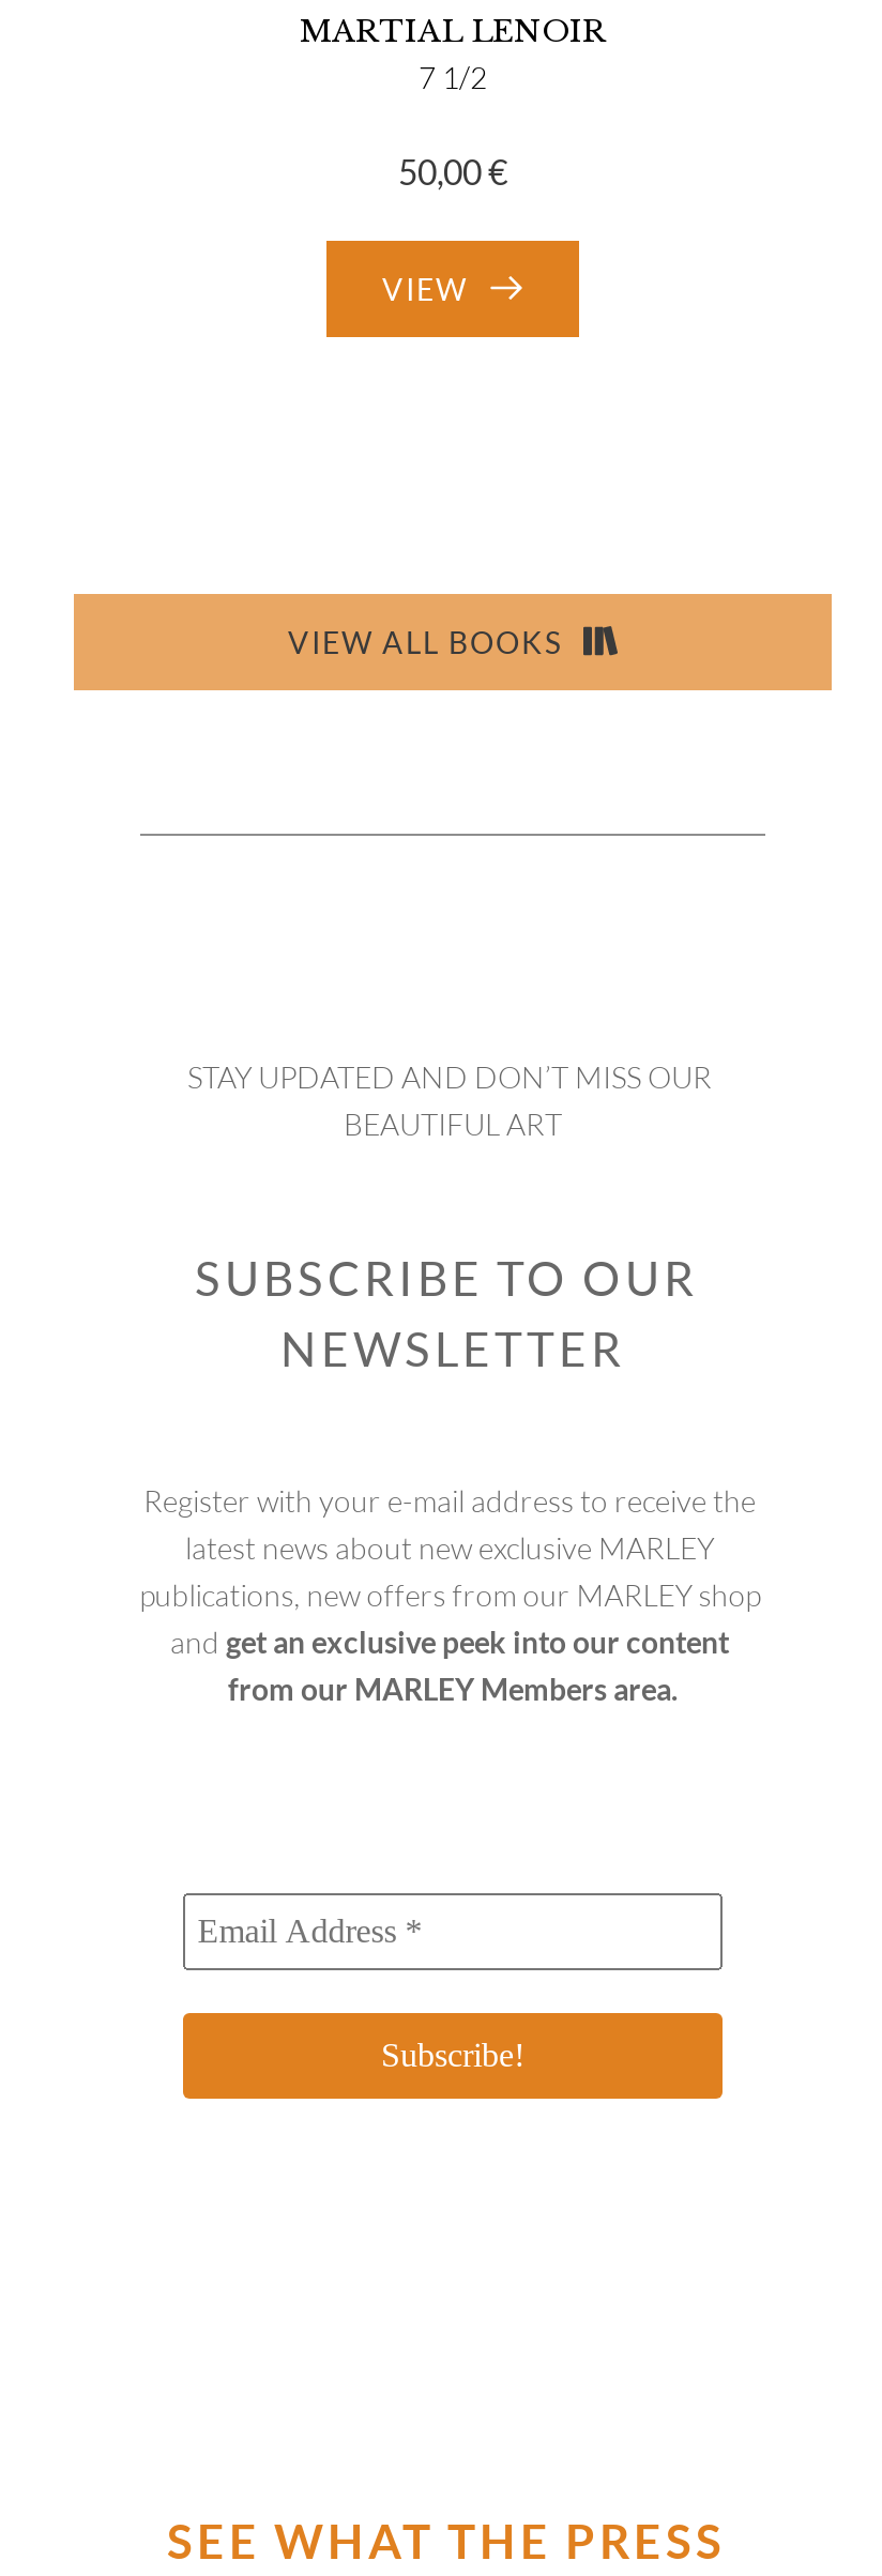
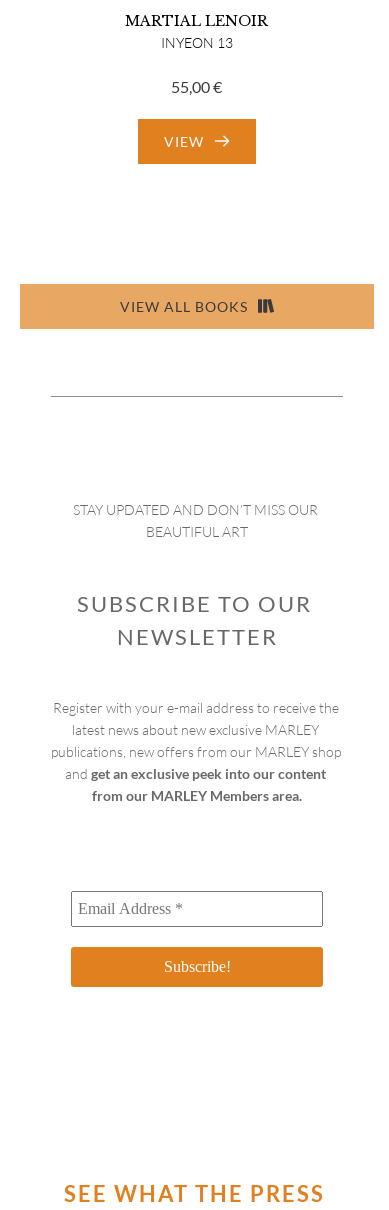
[419,58,487,95] 7 1/2 -> [161,34,233,51] INYEON 13
[398,150,507,191] 50,00€ -> [171,77,222,96] 55,00€

